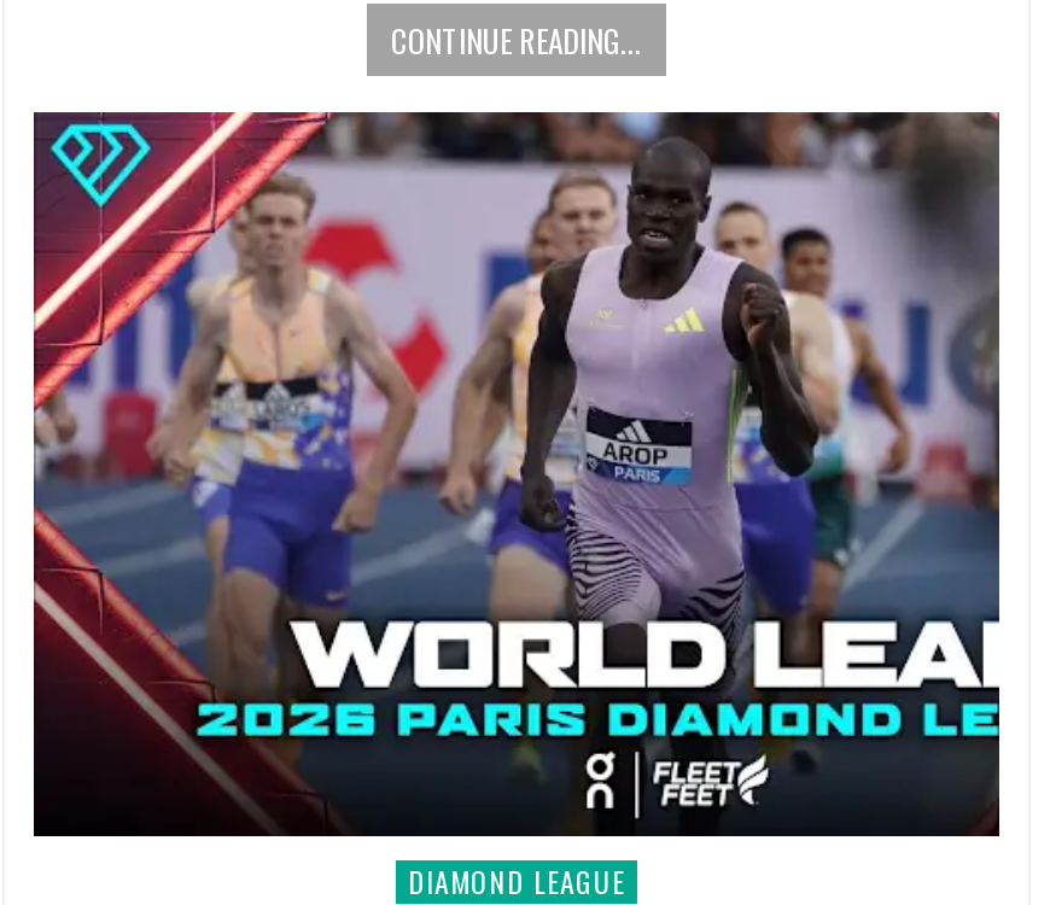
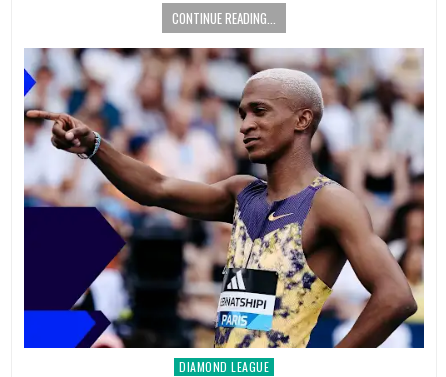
[31,111,1002,840] [image] -> [23,47,425,349] [image]

